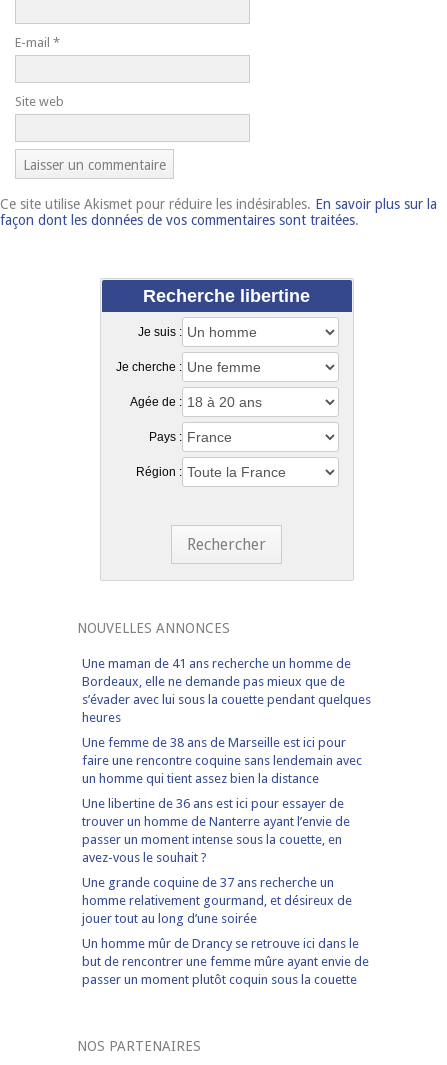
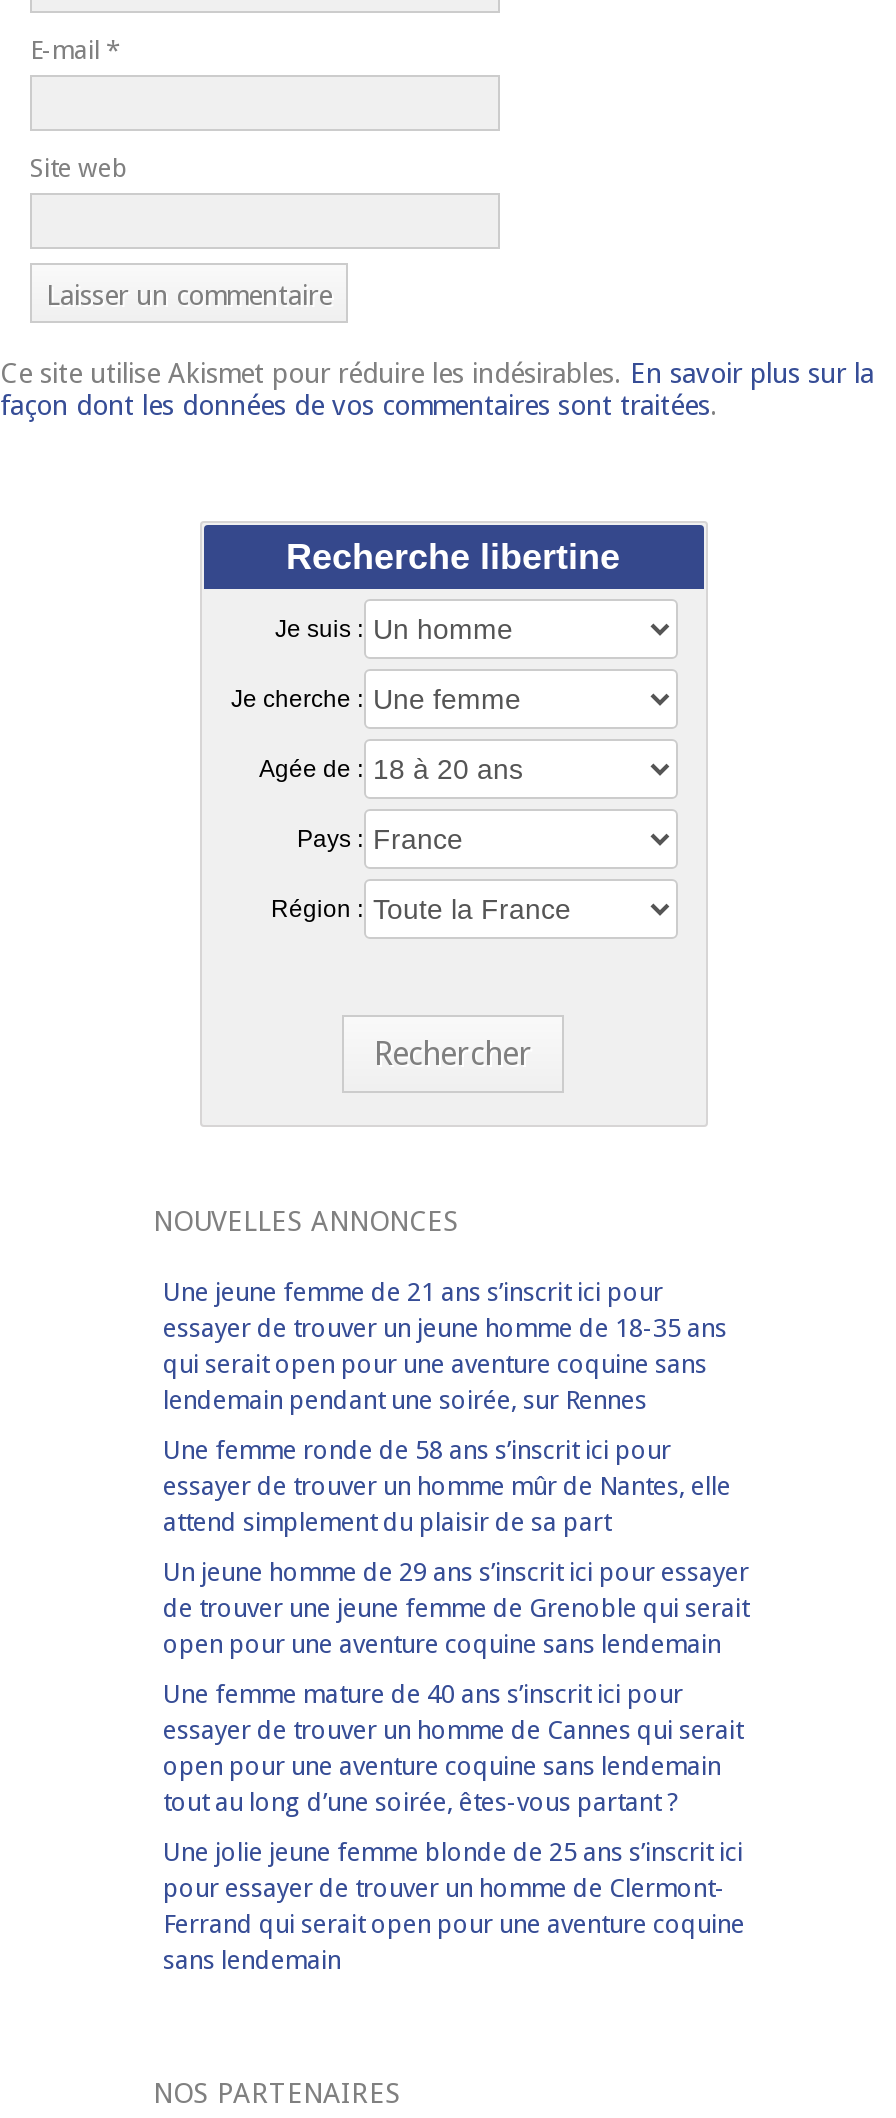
[81,656,370,725] Une maman de 41 ans recherche un homme de | Bordeaux, elle ne demande pas mieux que de | s’évader avec lui sous la couette pendant quelques | heures -> [163,1277,727,1415] Une jeune femme de 21 ans s’inscrit ici pour | essayer de trouver un jeune homme de 18-35 ans | qui serait open pour une aventure coquine sans | lendemain pendant une soirée, sur Rennes
[81,735,361,786] Une femme de 38 ans de Marseille est ici pour | faire une rencontre coquine sans lendemain avec | un homme qui tient assez bien la distance -> [163,1435,731,1537] Une femme ronde de 58 ans s’inscrit ici pour | essayer de trouver un homme mûr de Nantes, elle | attend simplement du plaisir de sa part
[81,796,349,865] Une libertine de 36 ans est ici pour essayer de | trouver un homme de Nanterre ayant l’envie de | passer un moment intense sous la couette, en | avez-vous le souhait ? -> [163,1557,749,1659] Un jeune homme de 29 ans s’inscrit ici pour essayer | de trouver une jeune femme de Grenoble qui serait | open pour une aventure coquine sans lendemain
[81,875,351,926] Une grande coquine de 37 ans recherche un | homme relativement gourmand, et désireux de | jouer tout au long d’une soirée -> [163,1679,743,1817] Une femme mature de 40 ans s’inscrit ici pour | essayer de trouver un homme de Cannes qui serait | open pour une aventure coquine sans lendemain | tout au long d’une soirée, êtes-vous partant ?
[81,936,368,987] Un homme mûr de Drancy se retrouve ici dans le | but de rencontrer une femme mûre ayant envie de | passer un moment plutôt coquin sous la couette -> [163,1837,745,1975] Une jolie jeune femme blonde de 25 ans s’inscrit ici | pour essayer de trouver un homme de Clermont- | Ferrand qui serait open pour une aventure coquine | sans lendemain

